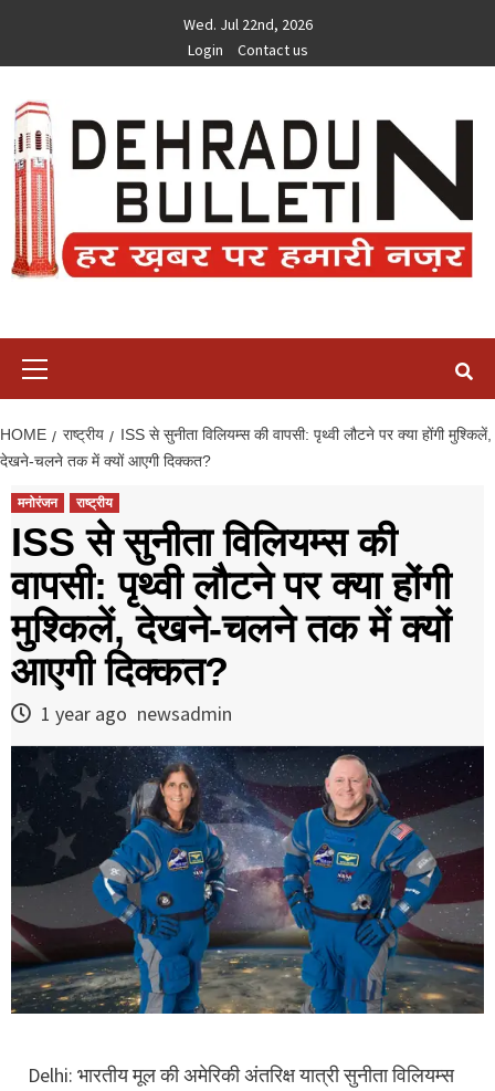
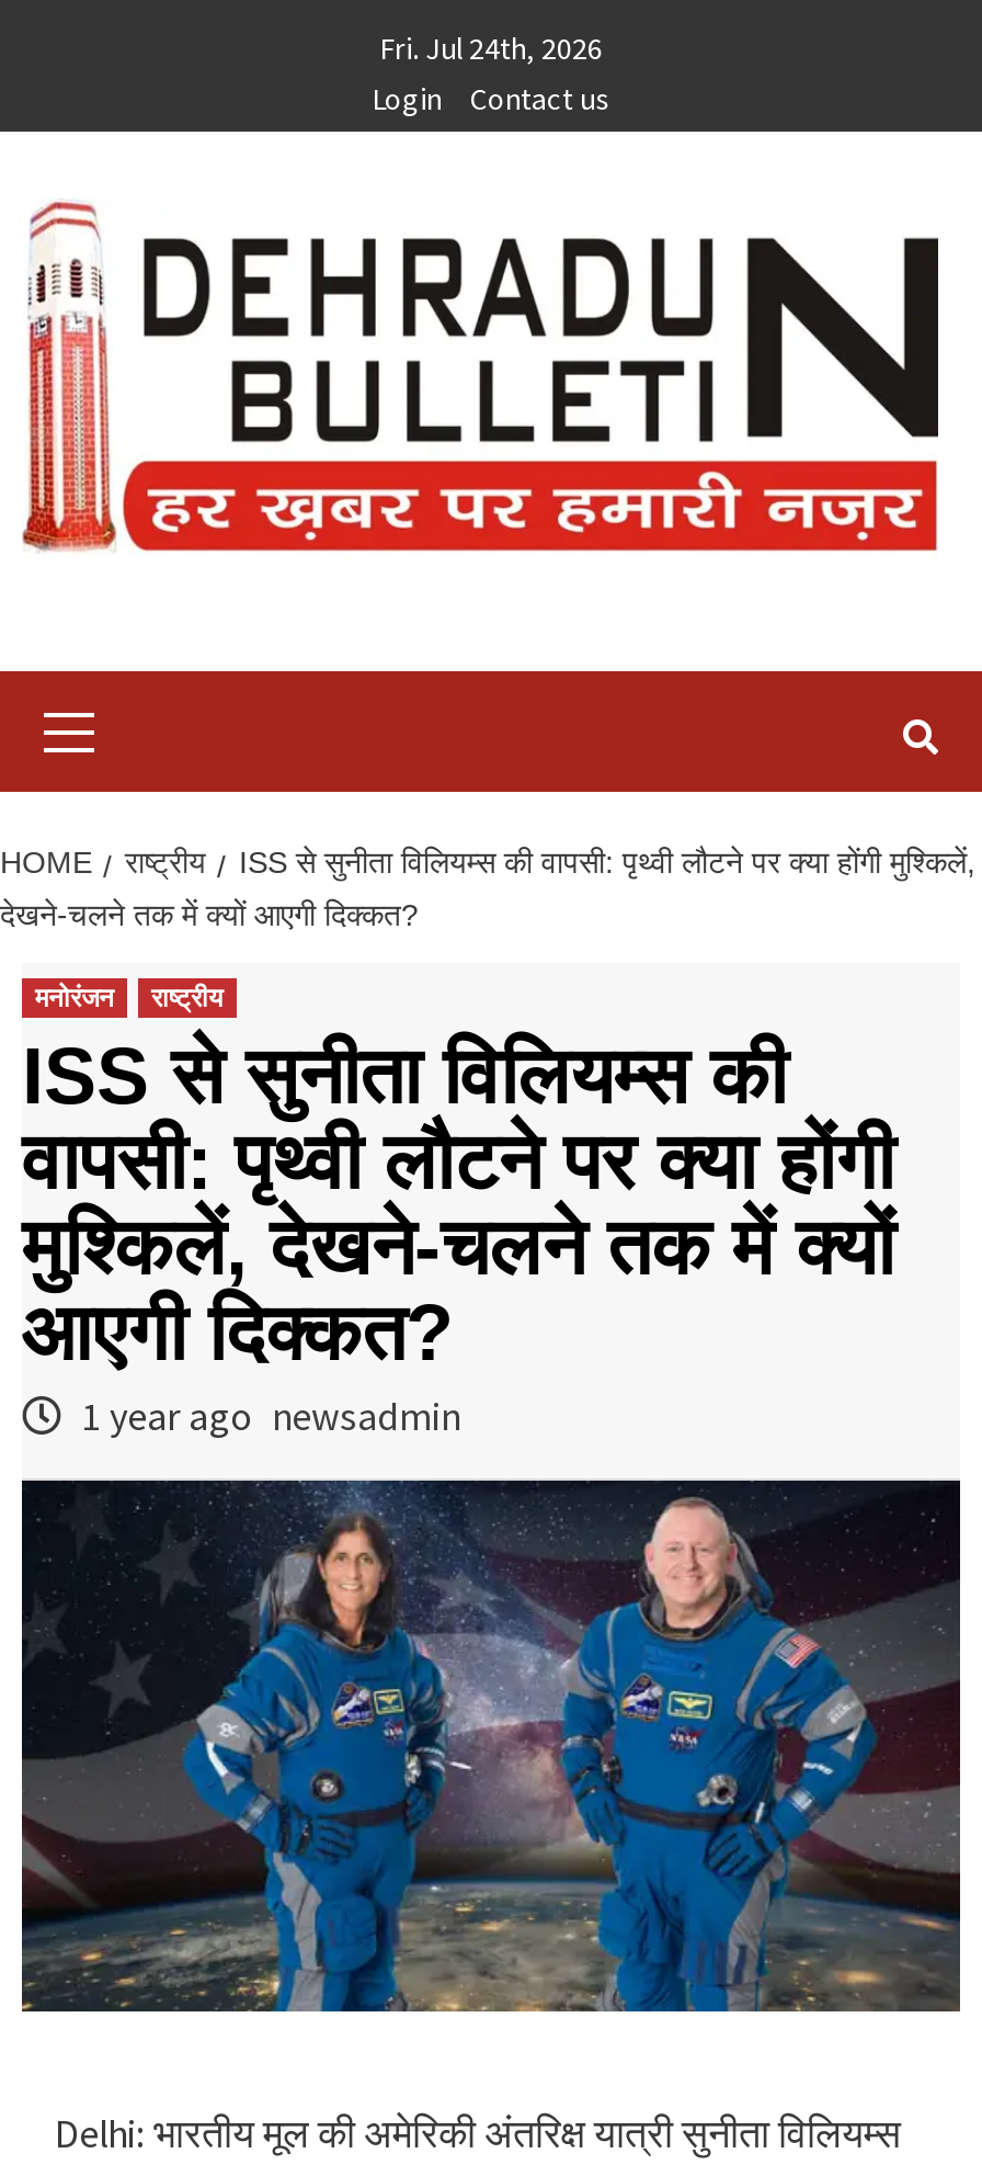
[183,14,312,34] Wed. Jul 22nd, 2026 -> [379,29,603,68] Fri. Jul 24th, 2026

